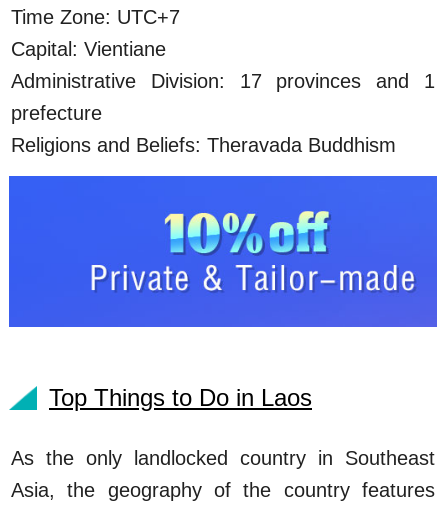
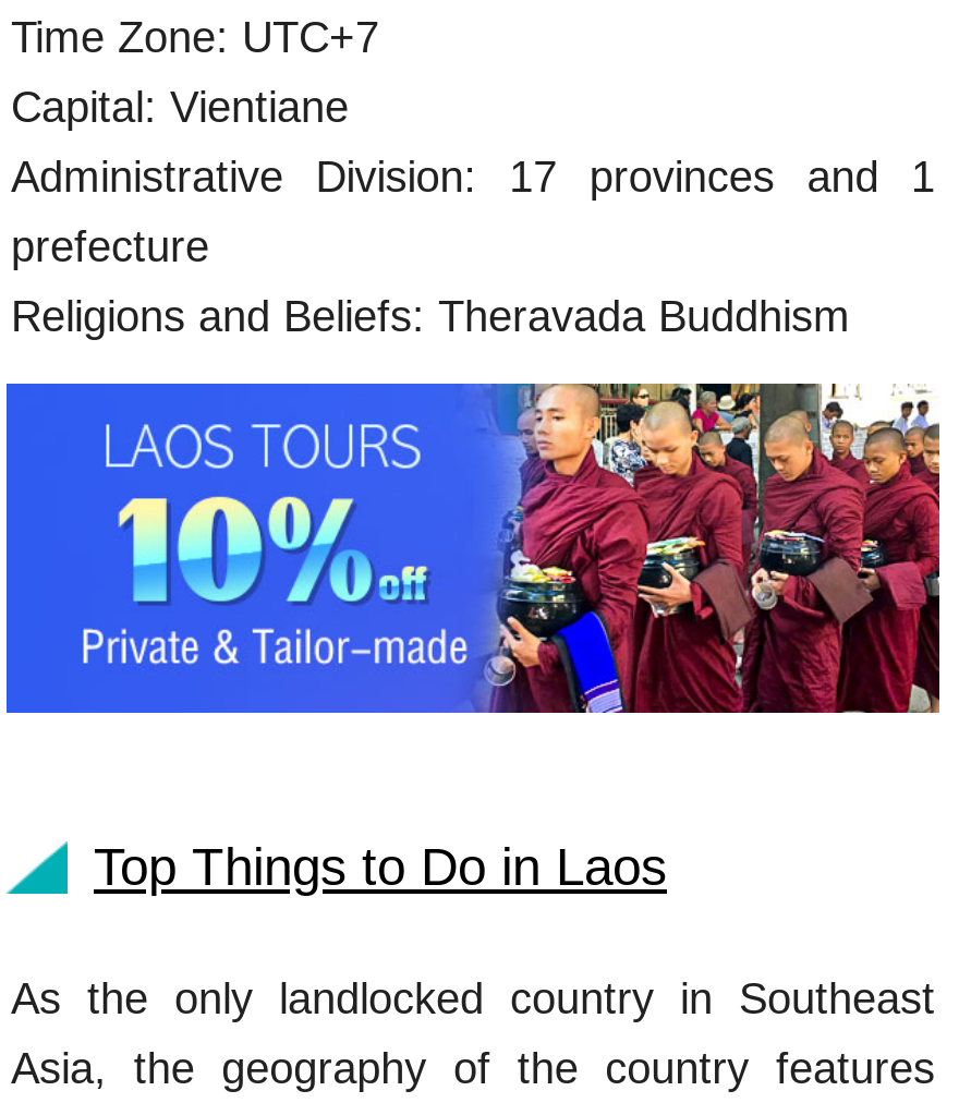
[44,175,438,328] [image] -> [81,381,942,715] [image]

